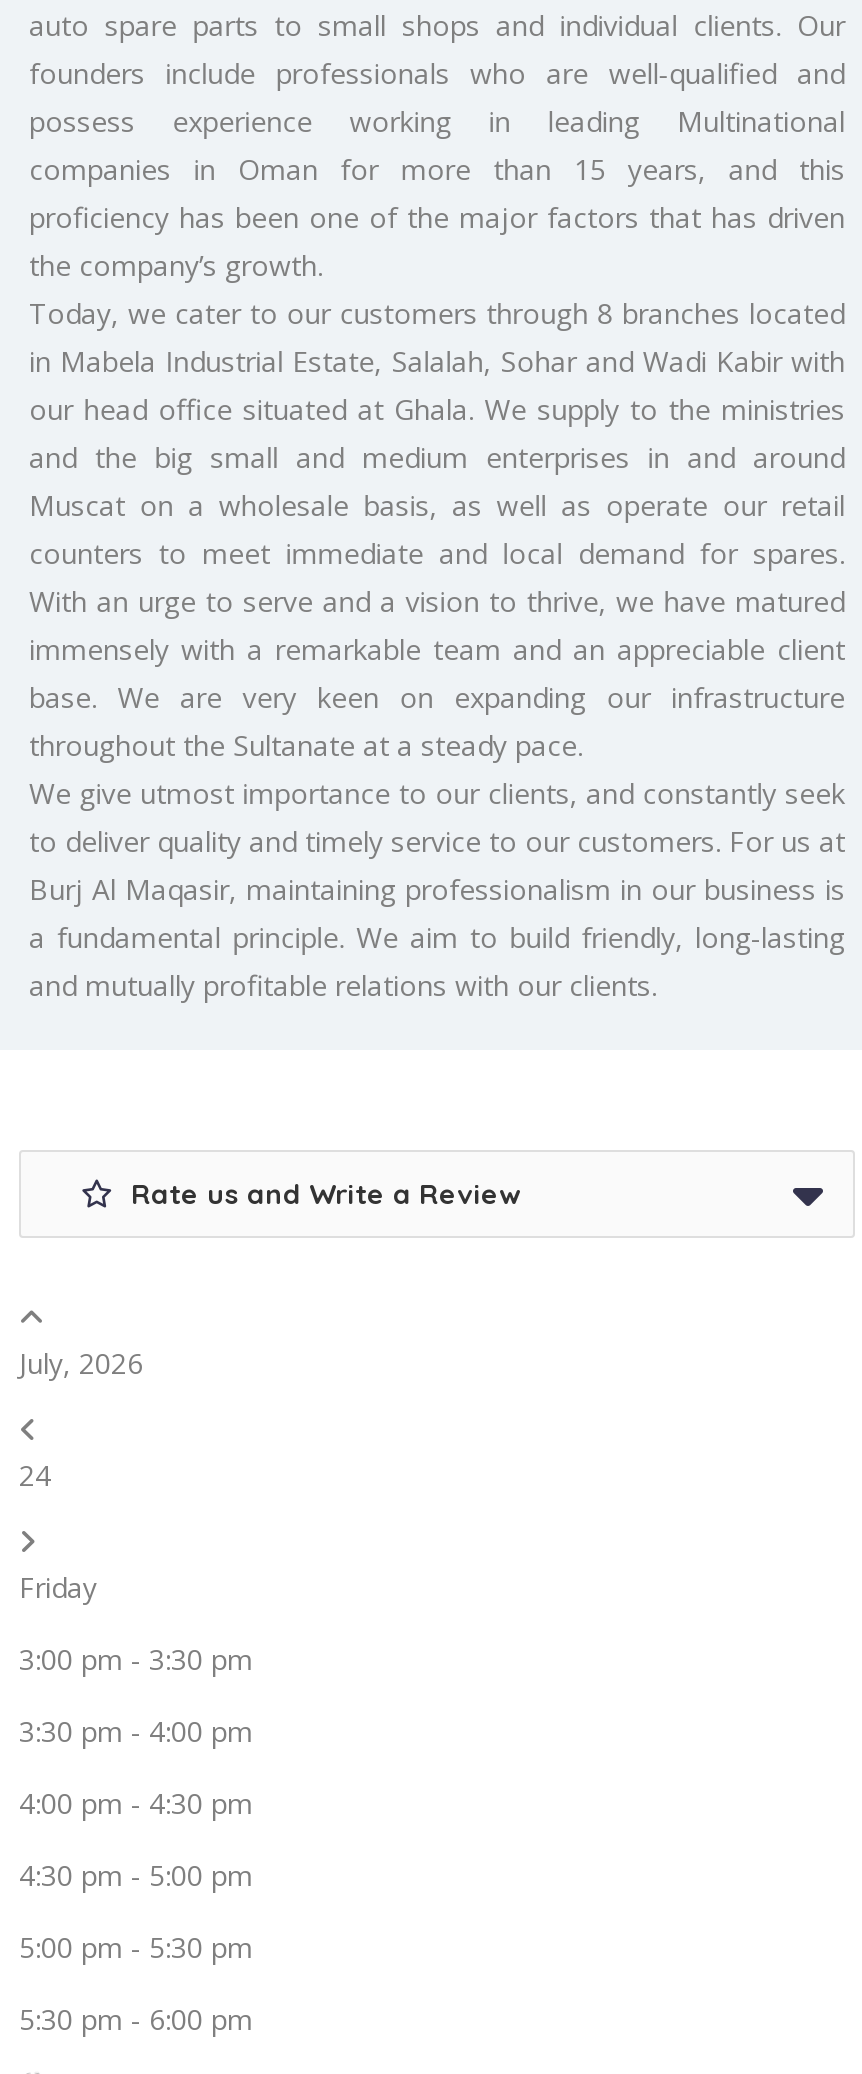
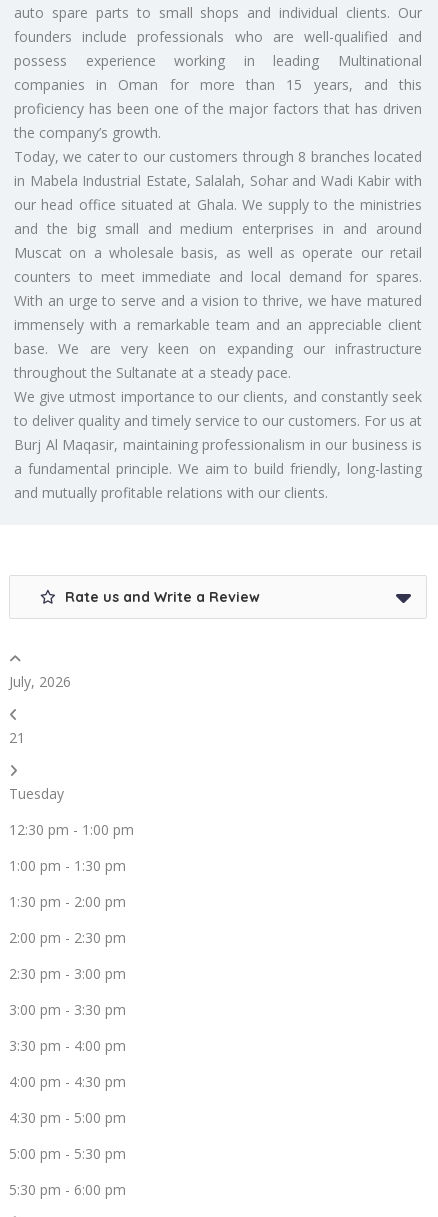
[19,1456,97,1606] 24 | Friday -> [9,728,134,983] 21 | Tuesday | 12:30 pm - 1:00 pm | 1:00 pm - 1:30 pm | 1:30 pm - 2:00 pm | 2:00 pm - 2:30 pm | 2:30 pm - 3:00 pm

